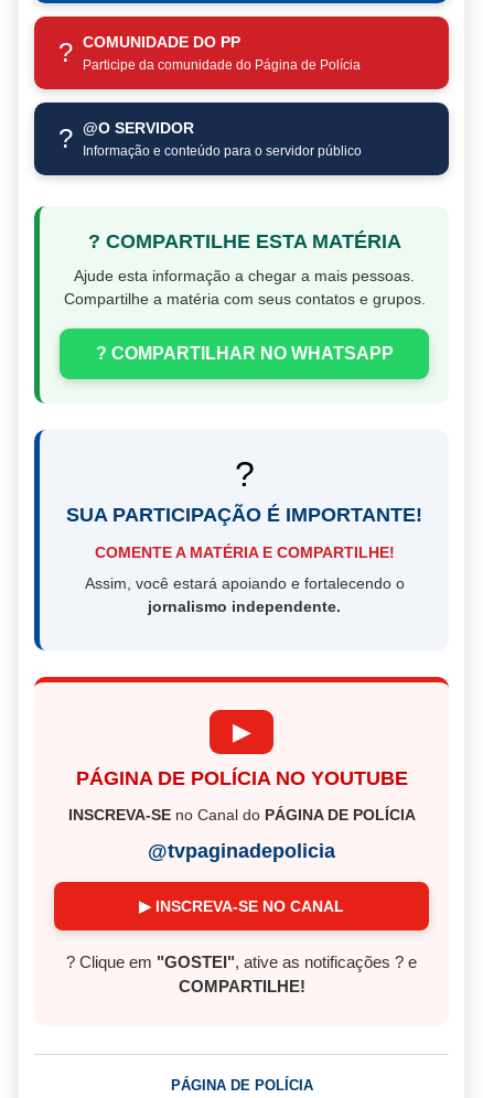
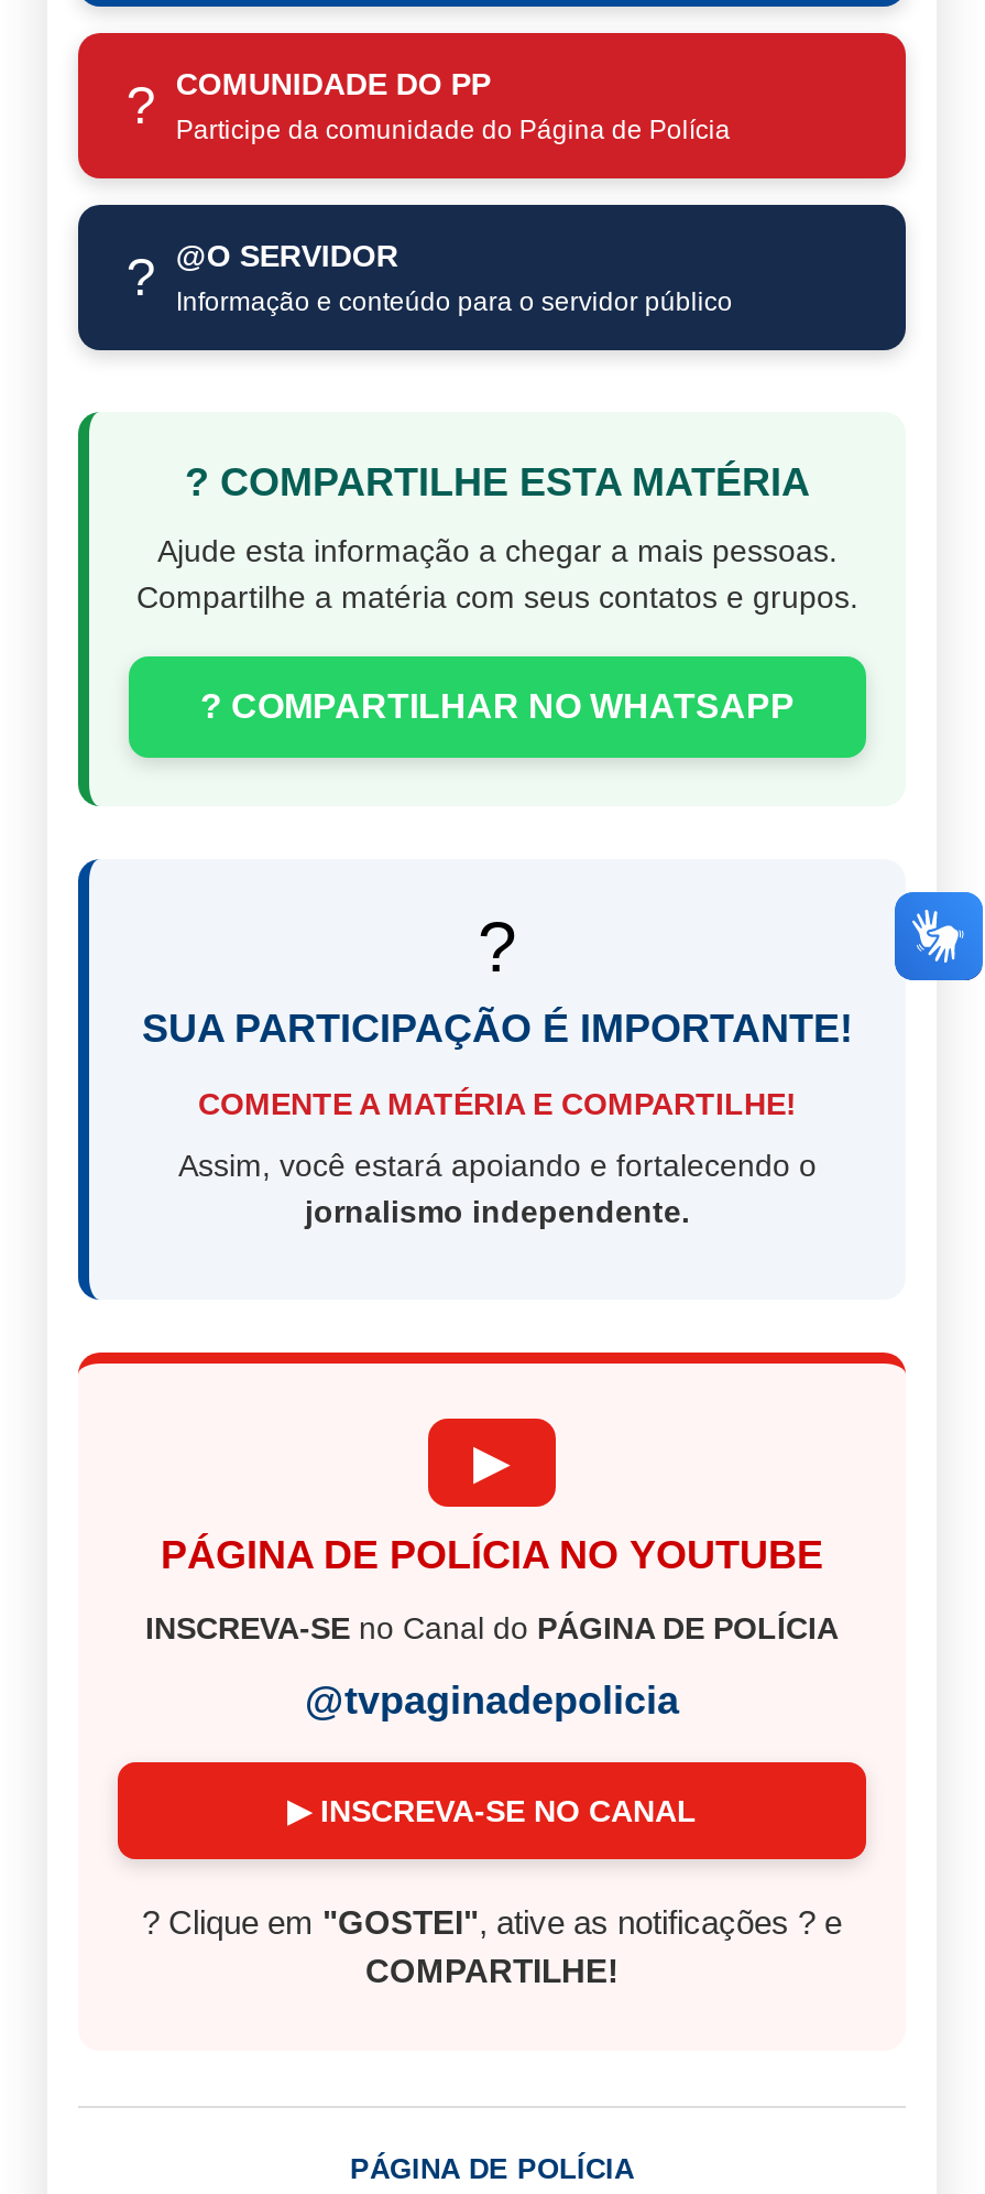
none -> [893,890,978,982] [image]

